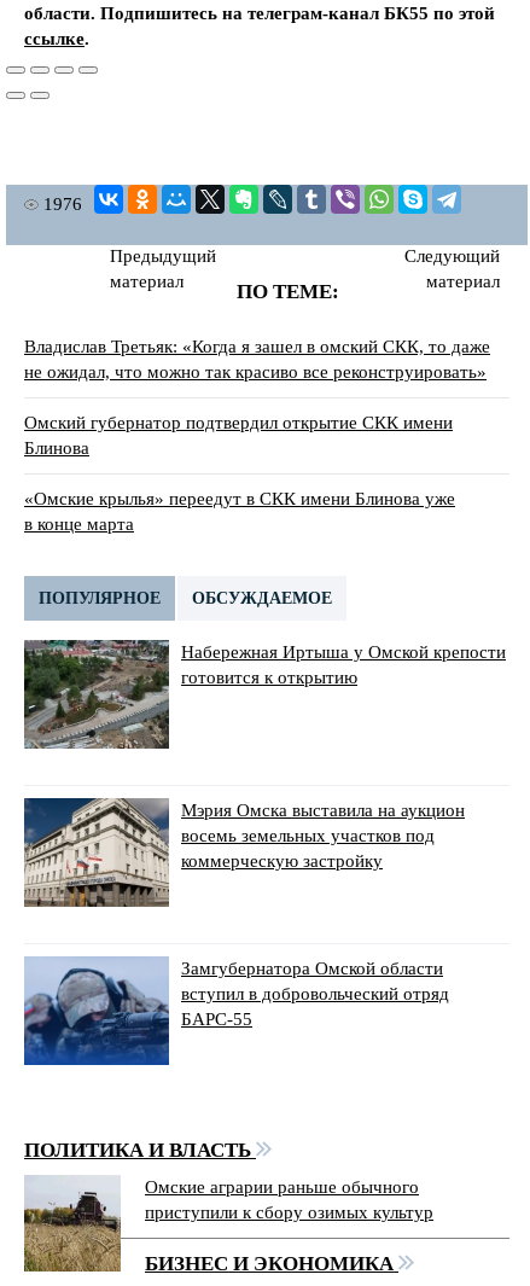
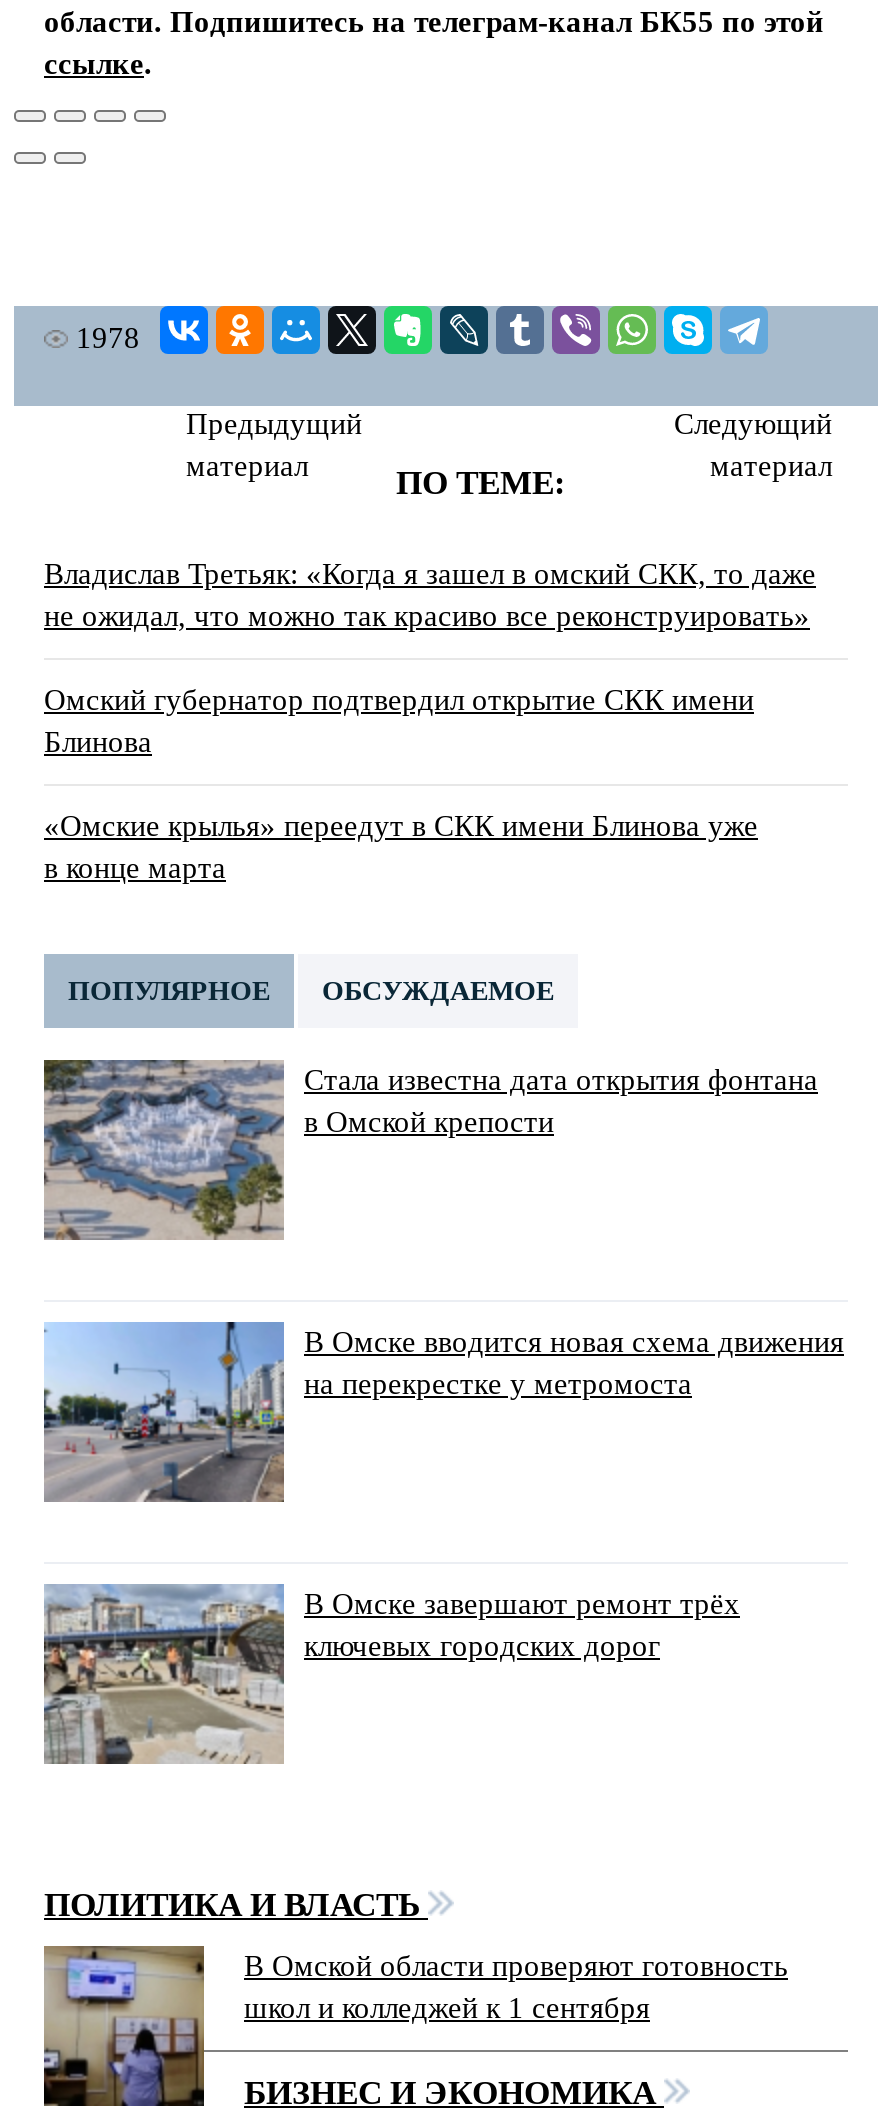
[43,194,82,213] 1976 -> [76,321,140,353] 1978
[23,639,506,749] [image] | Набережная Иртыша у Омской крепости | готовится к открытию -> [42,1058,818,1240] [image] | Стала известна дата открытия фонтана | в Омской крепости
[23,797,465,908] [image] | Мэрия Омска выставила на аукцион | восемь земельных участков под | коммерческую застройку -> [42,1320,844,1504] [image] | В Омске вводится новая схема движения | на перекрестке у метромоста
[23,959,449,1066] [image] | Замгубернатора Омской области | вступил в добровольческий отряд | БАРС-55 -> [42,1586,740,1766] [image] | В Омске завершают ремонт трёх | ключевых городских дорог
[23,1175,433,1273] [image] | Омские аграрии раньше обычного | приступили к сбору озимых культур -> [42,1944,788,2108] [image] | В Омской области проверяют готовность | школ и колледжей к 1 сентября

